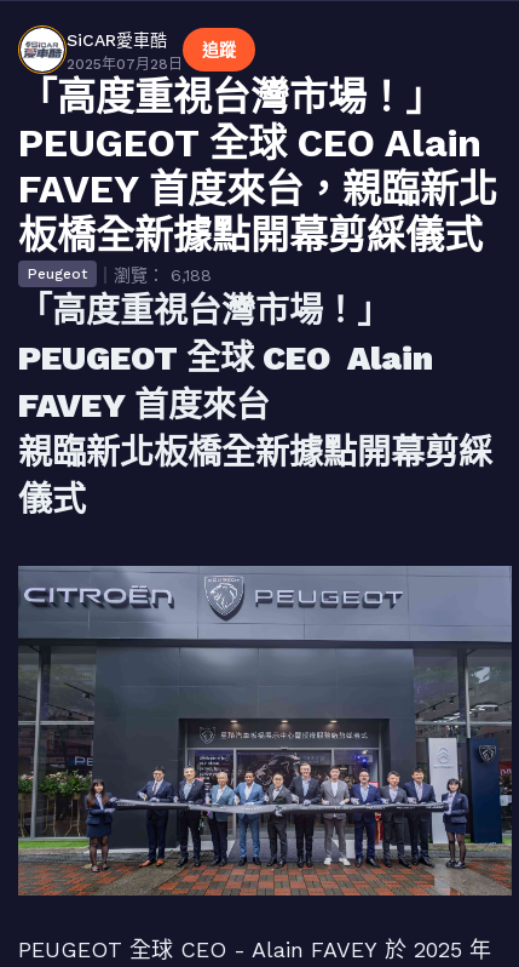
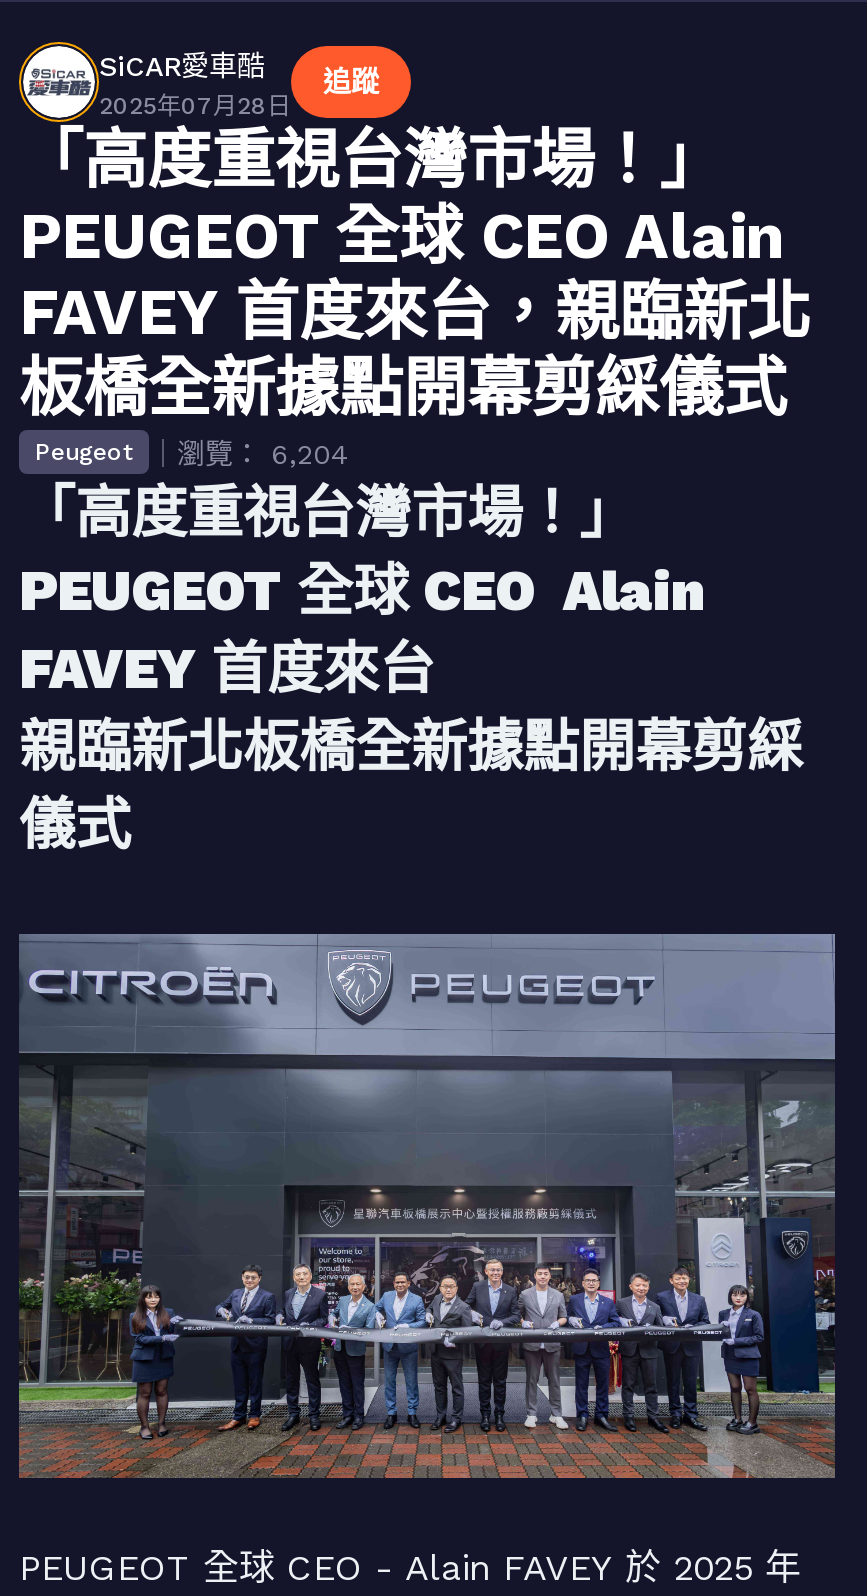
[28,265,212,284] Peugeot ｜瀏覽： 6,188 -> [35,437,347,469] Peugeot ｜瀏覽： 6,204

